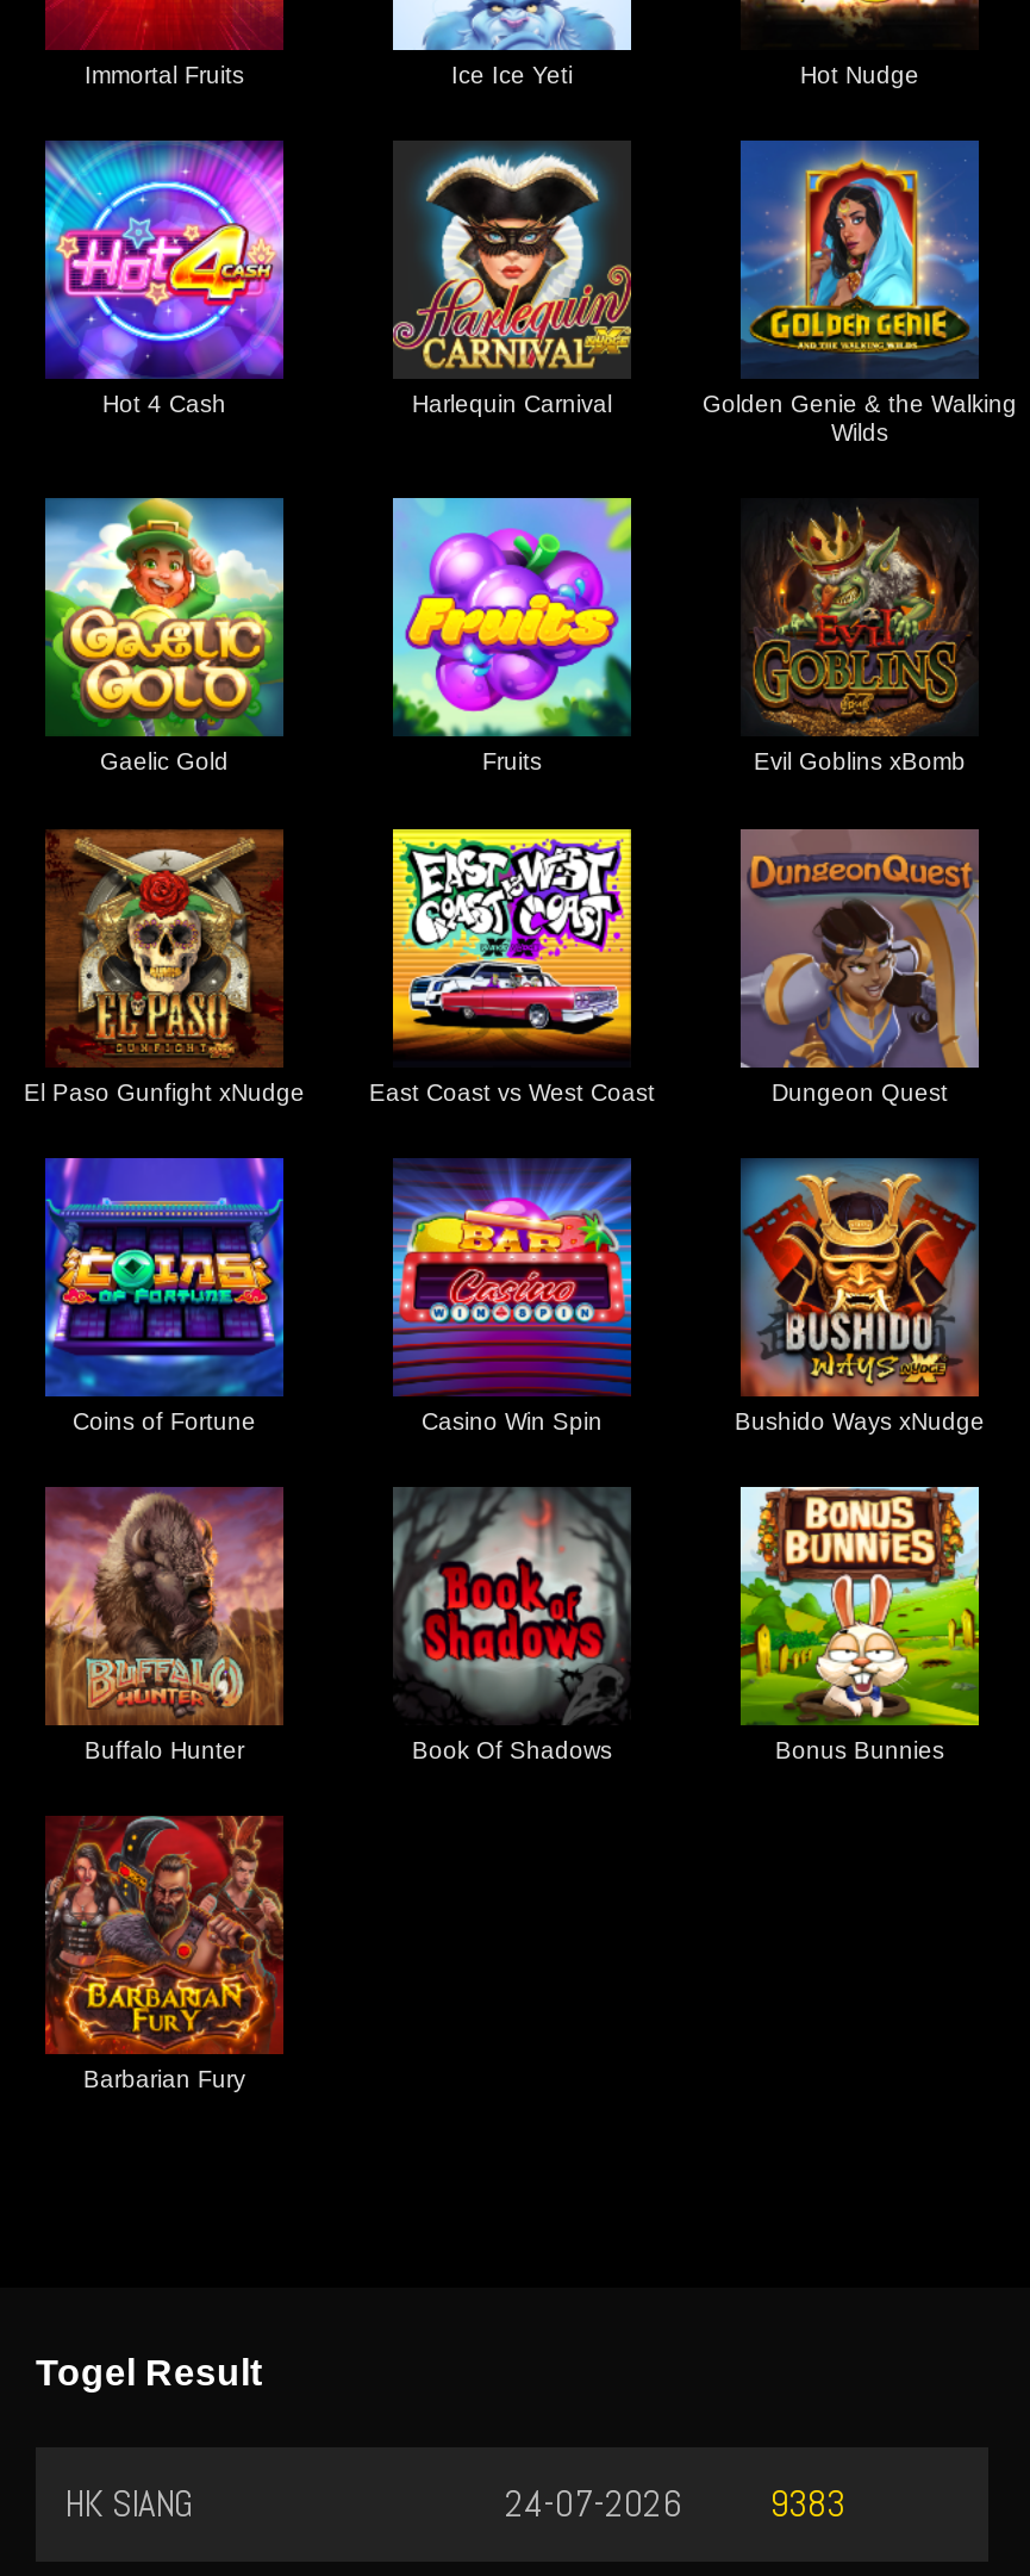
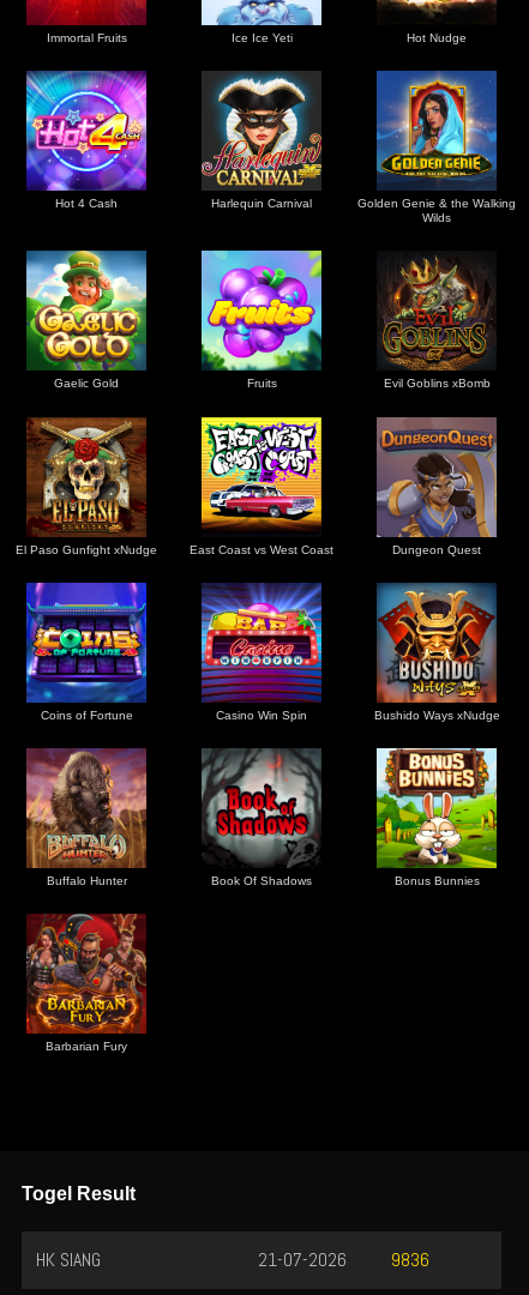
[505,2480,681,2528] 24-07-2026 -> [258,1248,347,1272] 21-07-2026
[769,2481,845,2529] 9383 -> [391,1249,429,1273] 9836

